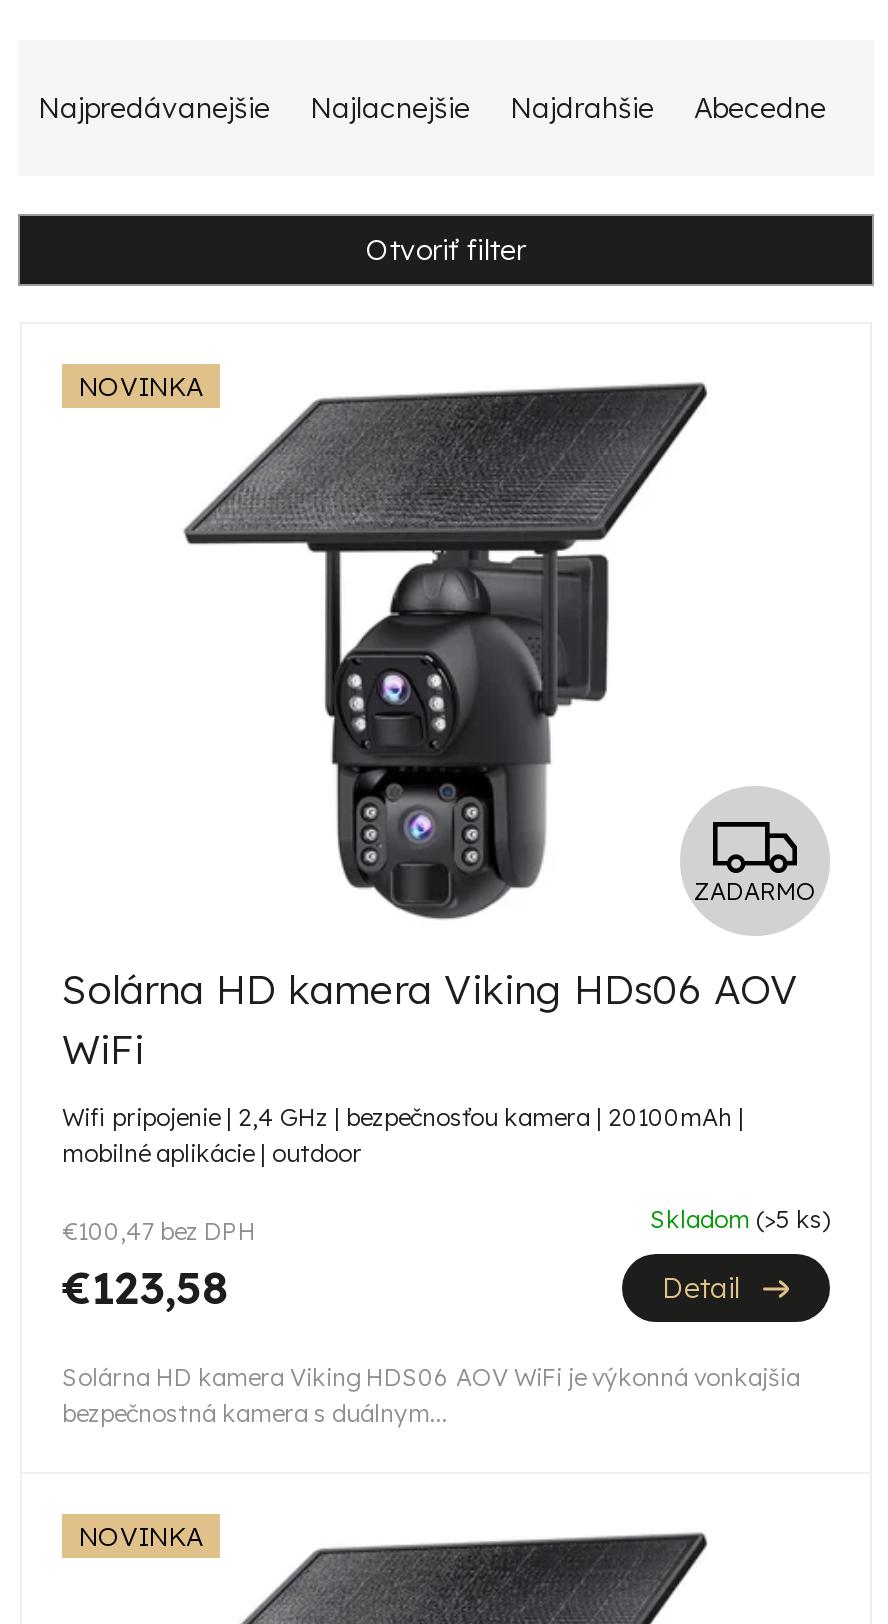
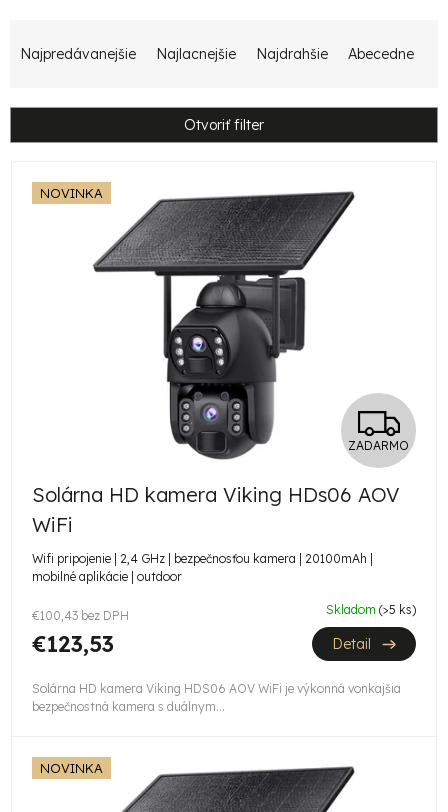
[62,1217,256,1247] €100,47 bez DPH -> [32,608,129,623] €100,43 bez DPH
[62,1261,228,1317] €123,58 -> [32,630,114,658] €123,53

